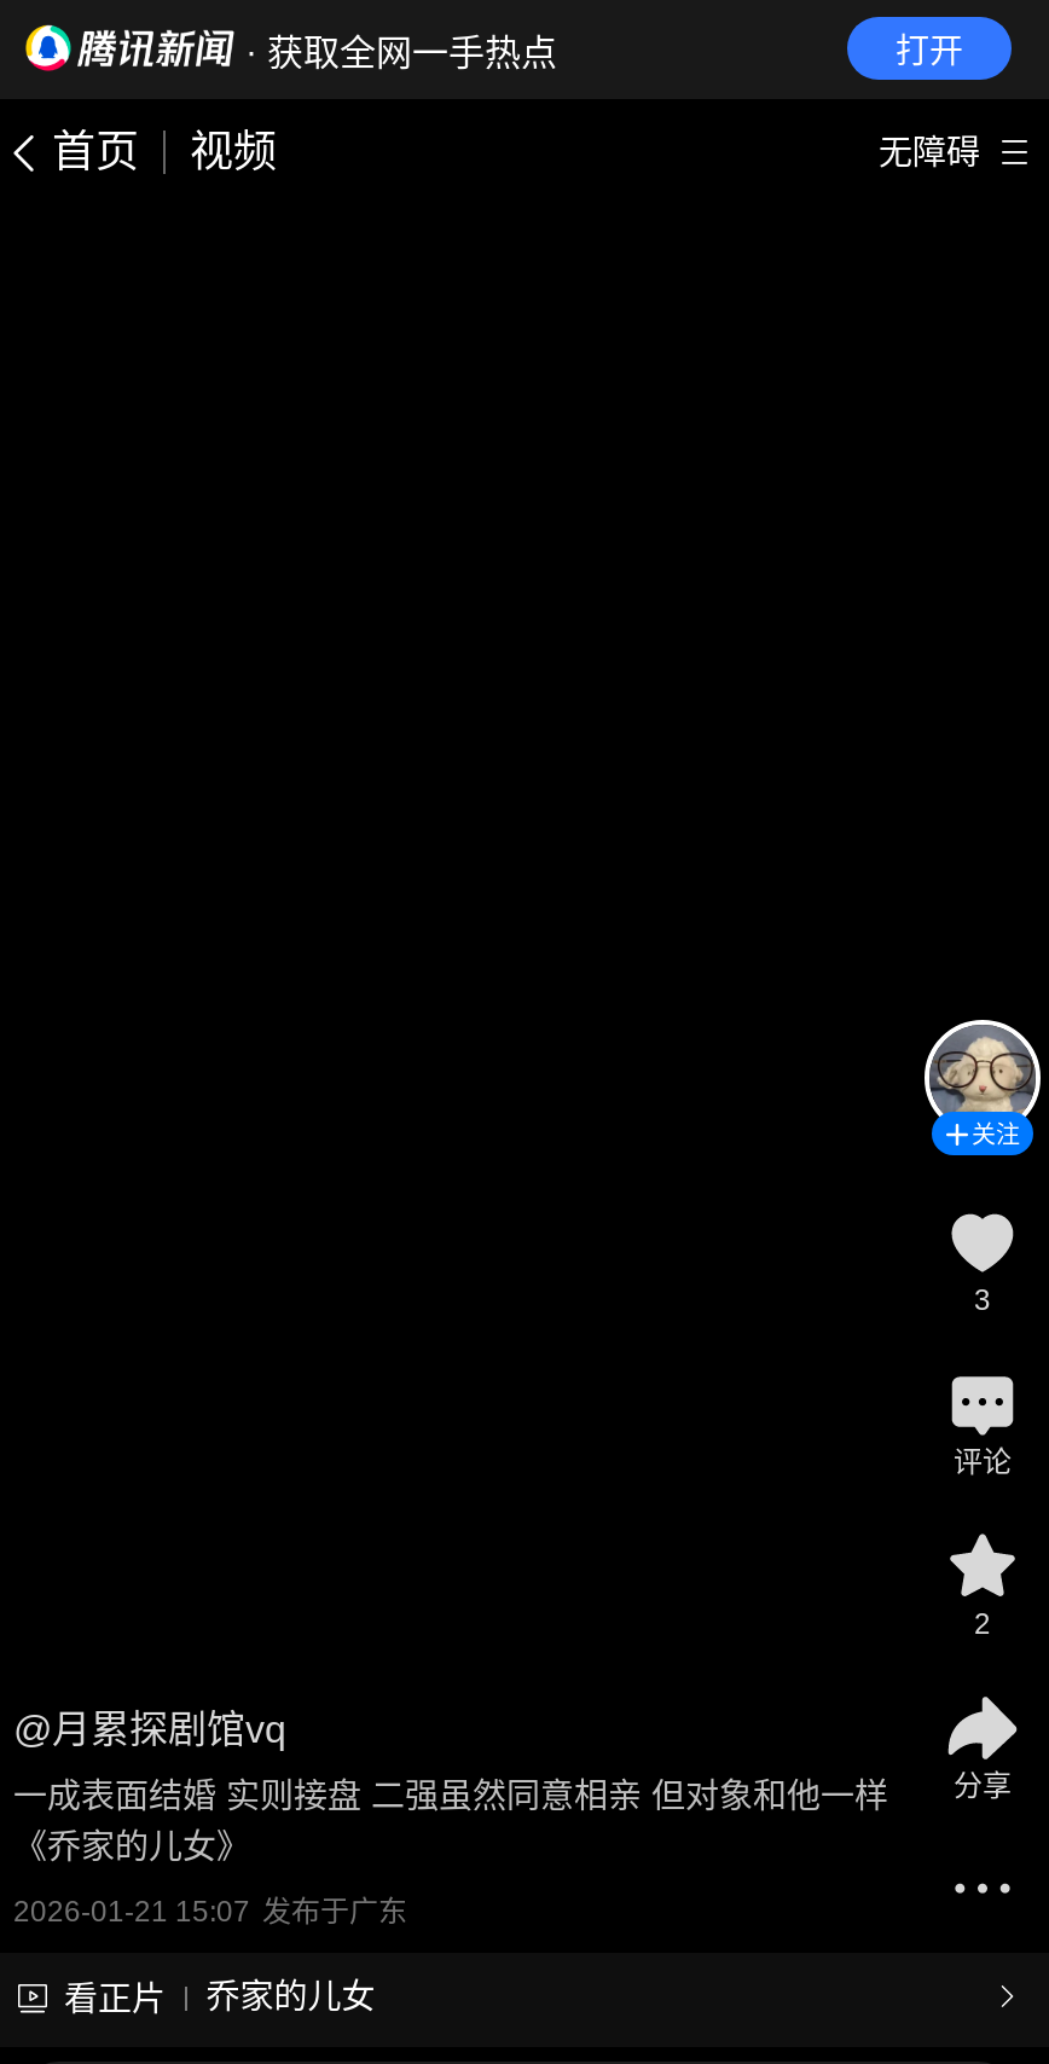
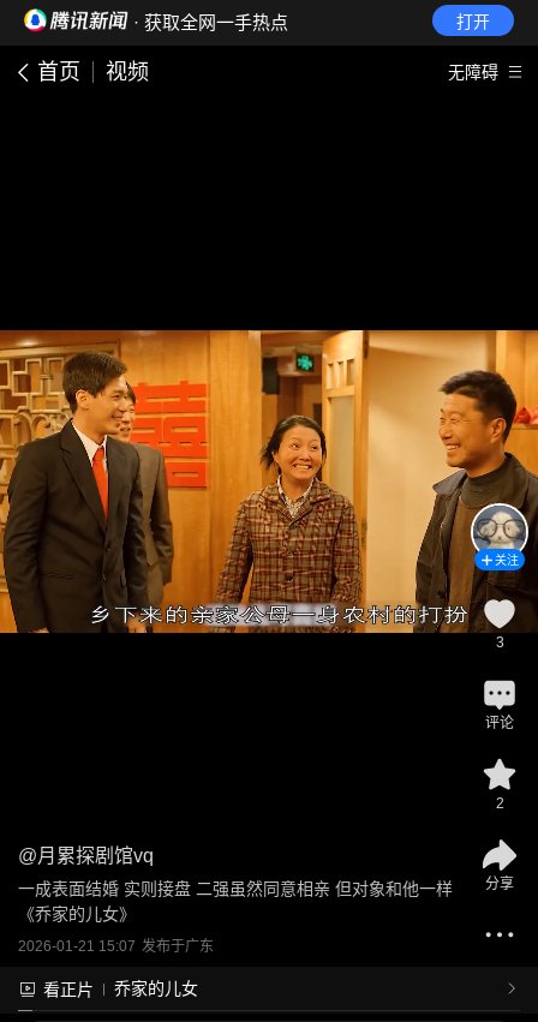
none -> [4,329,534,634] [image]

